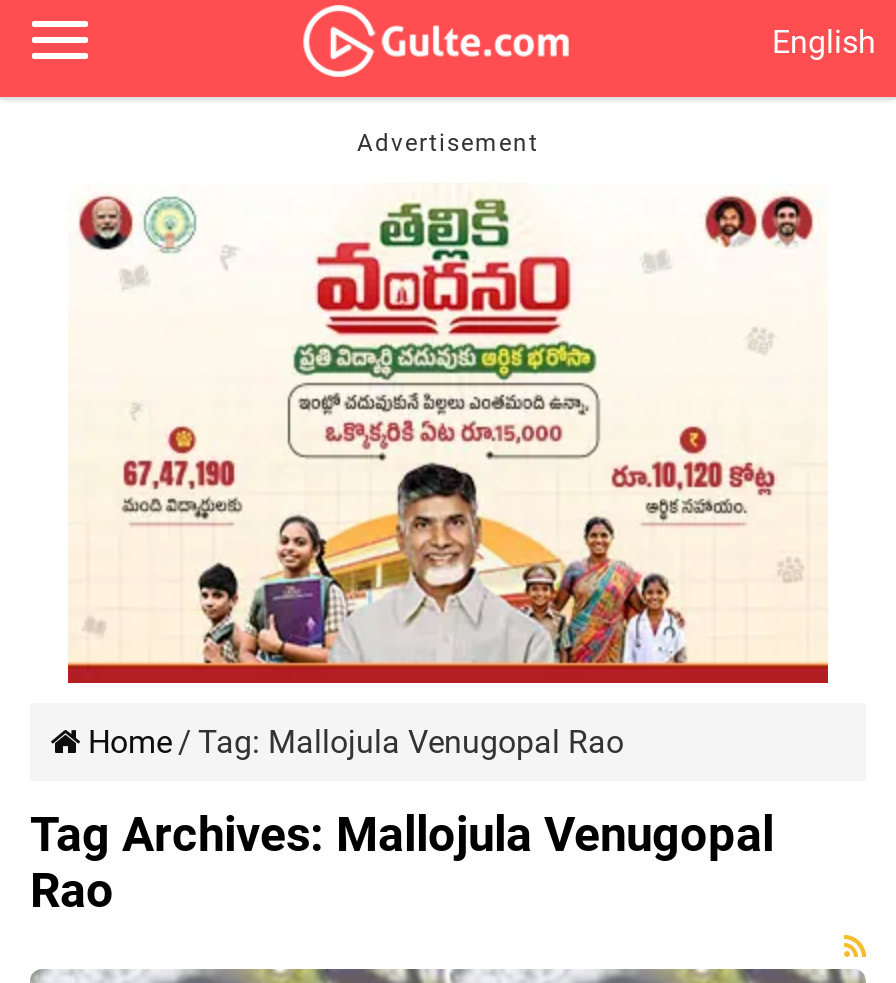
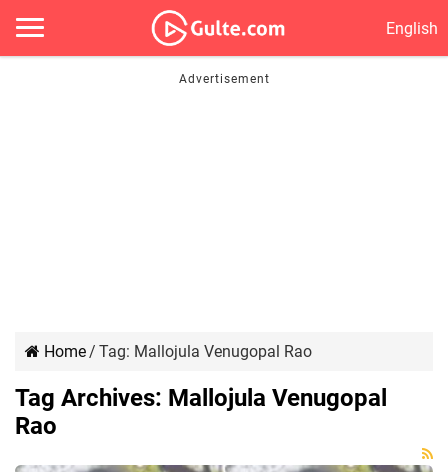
[66,193,830,685] [image] -> none

